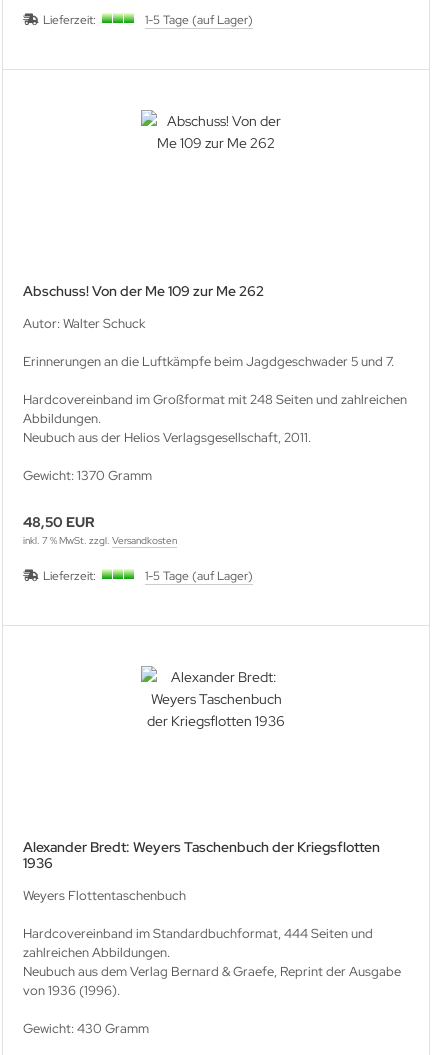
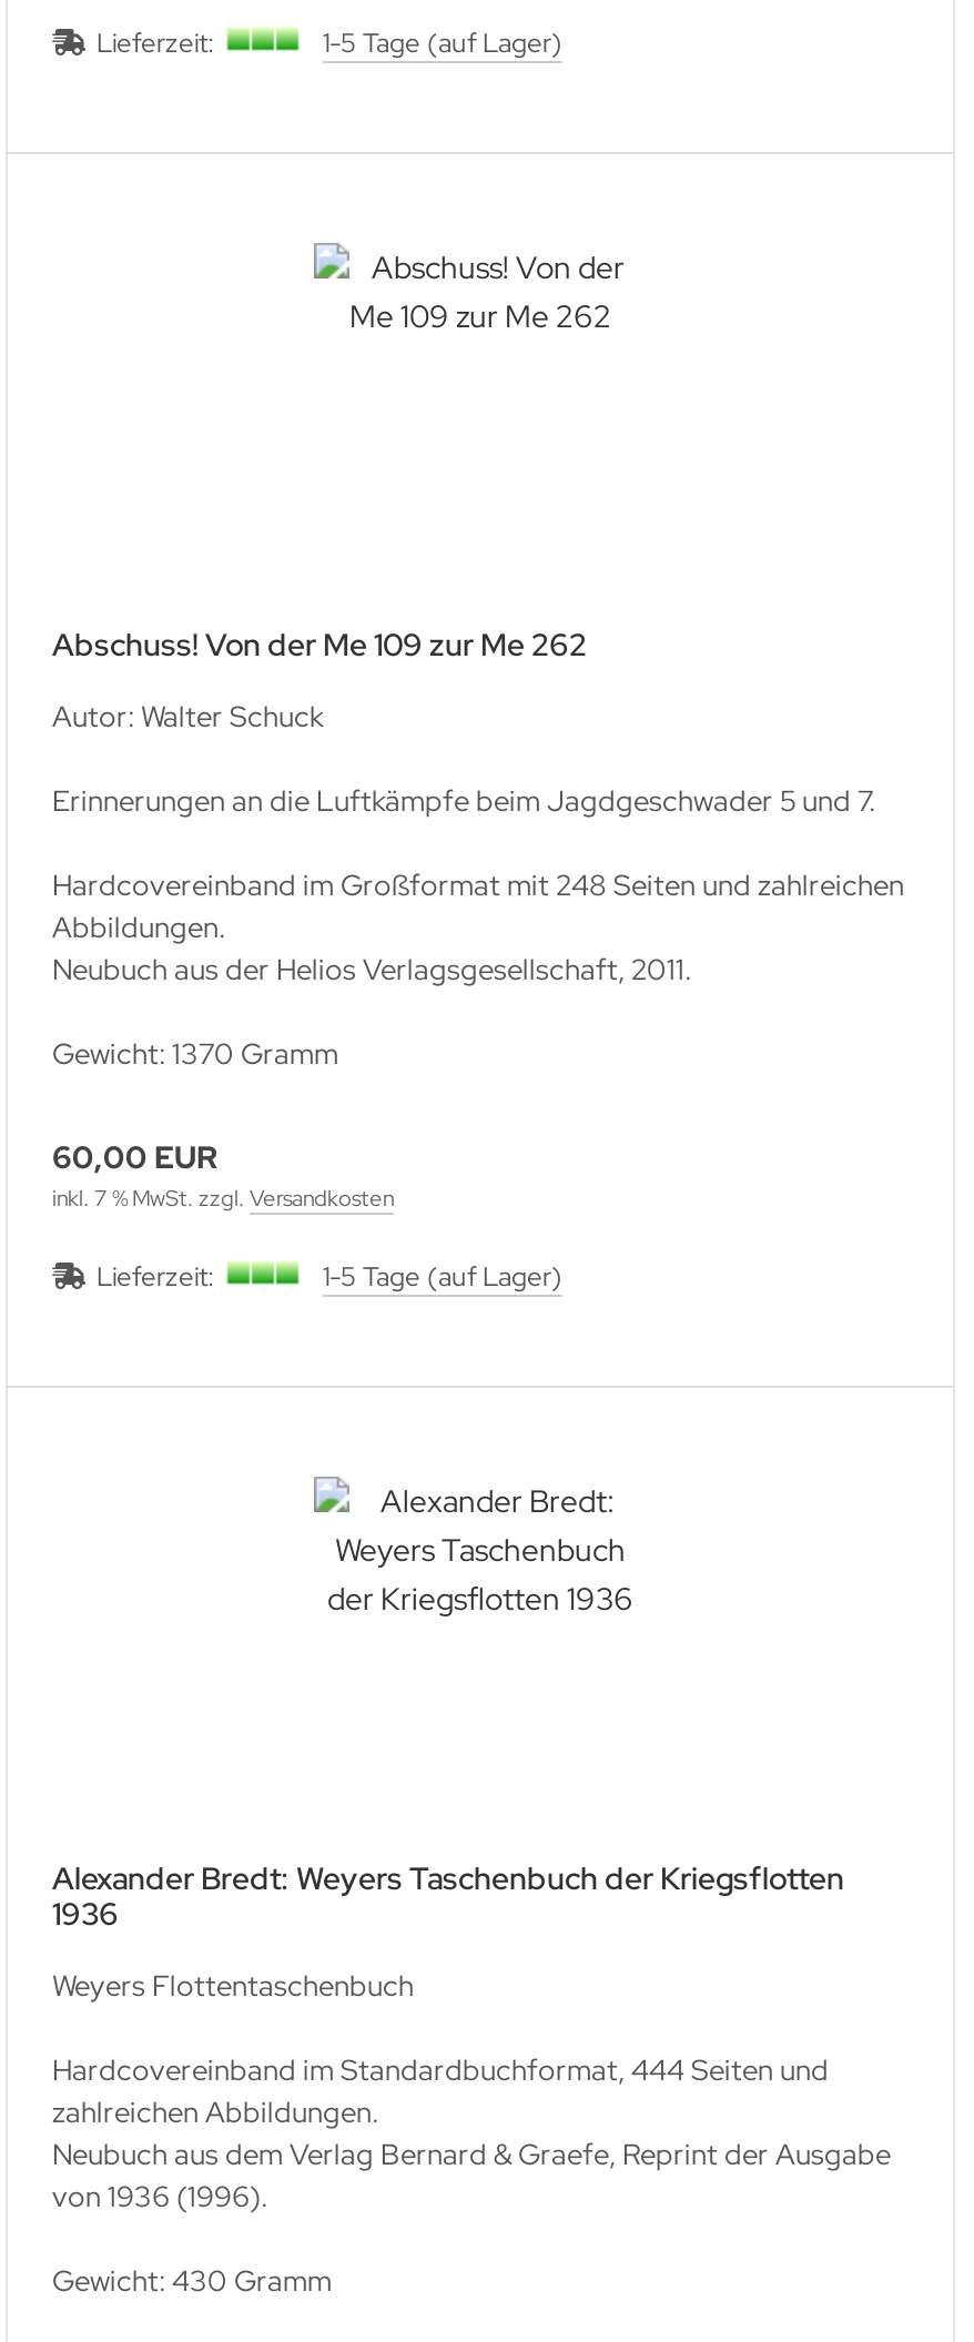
[23,513,95,531] 48,50 EUR -> [52,1137,219,1177] 60,00 EUR

